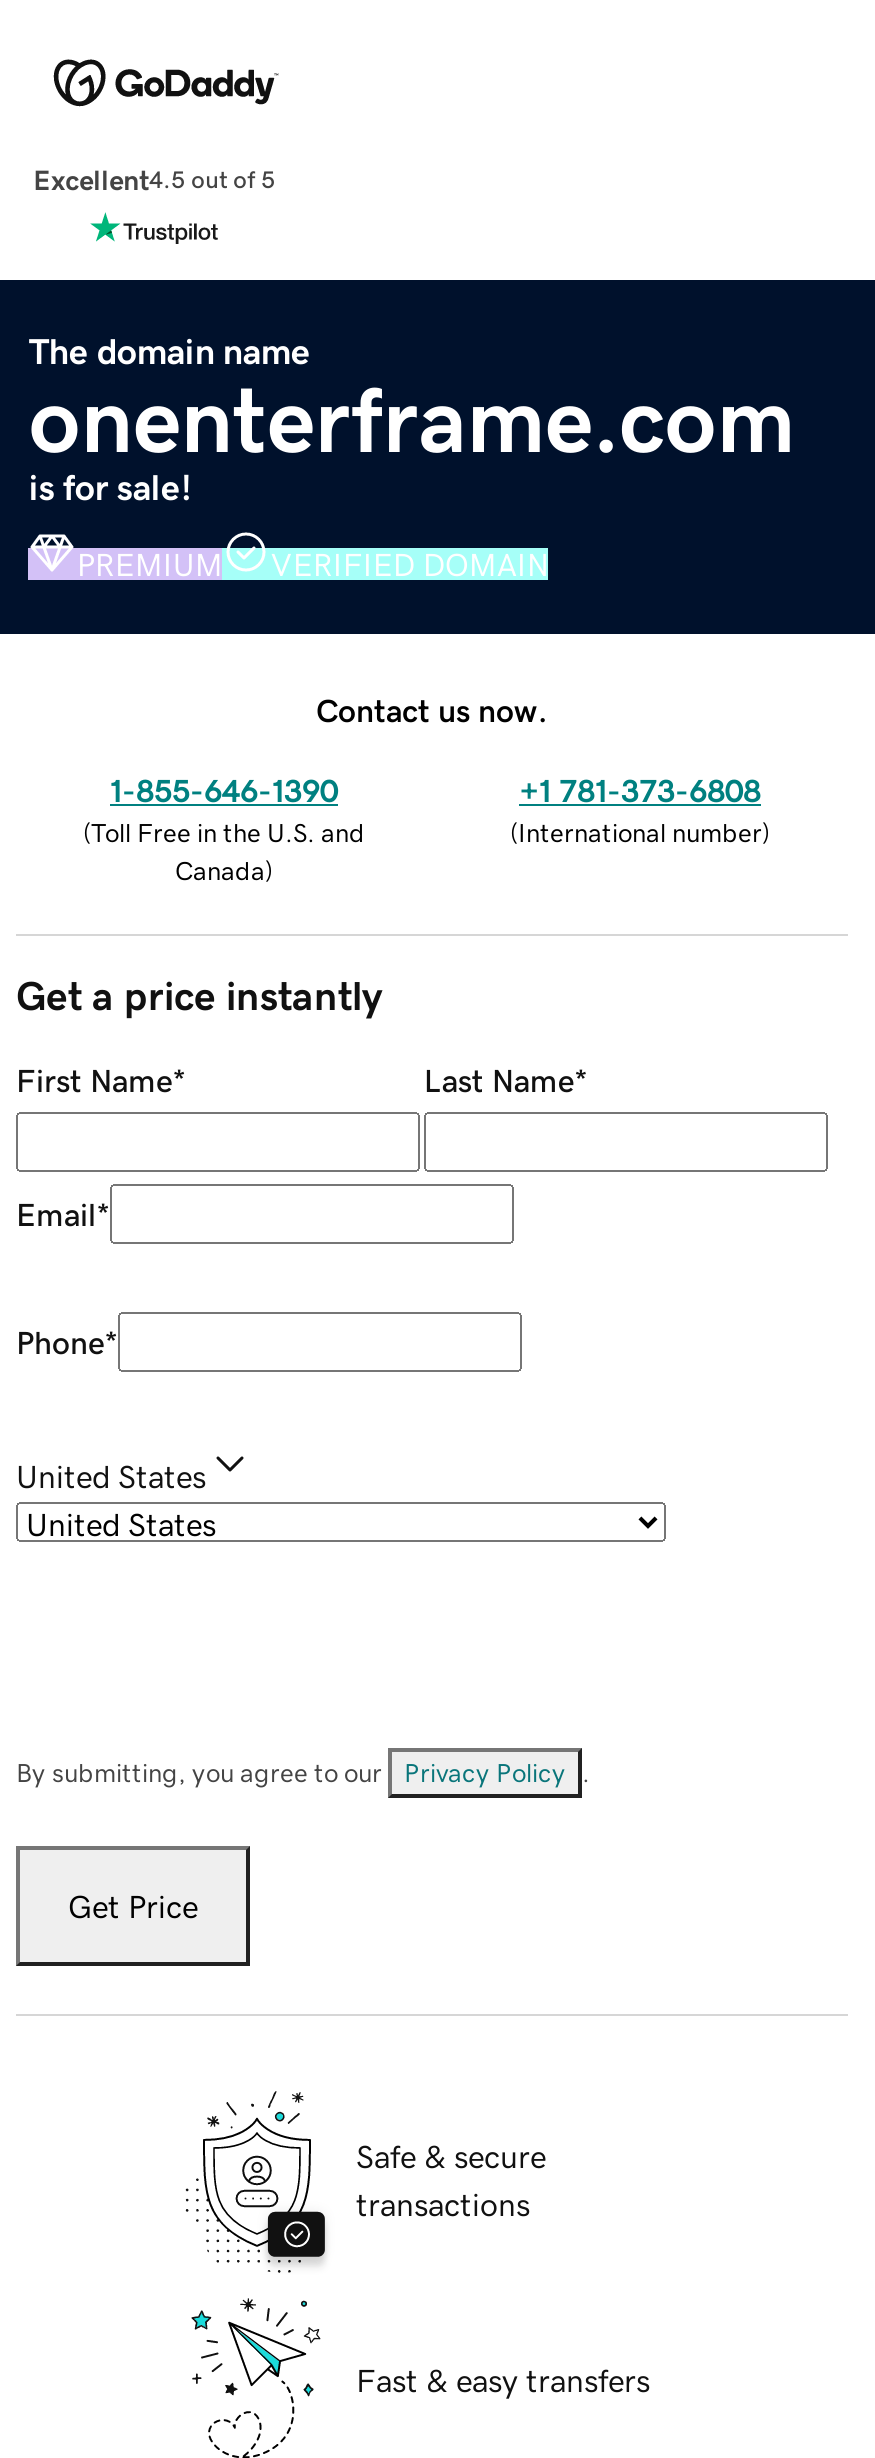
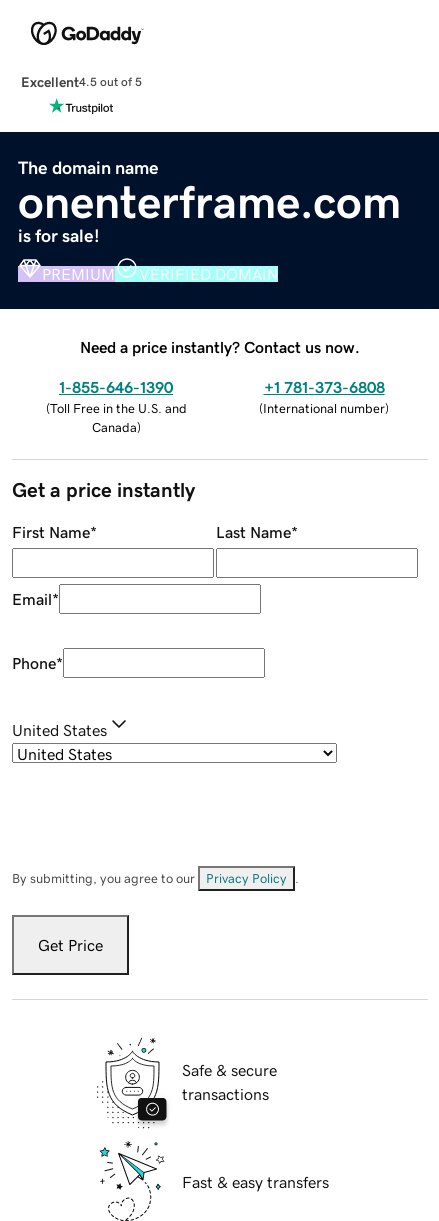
[316,693,548,725] Contact us now. -> [80,339,360,355] Need a price instantly? Contact us now.

